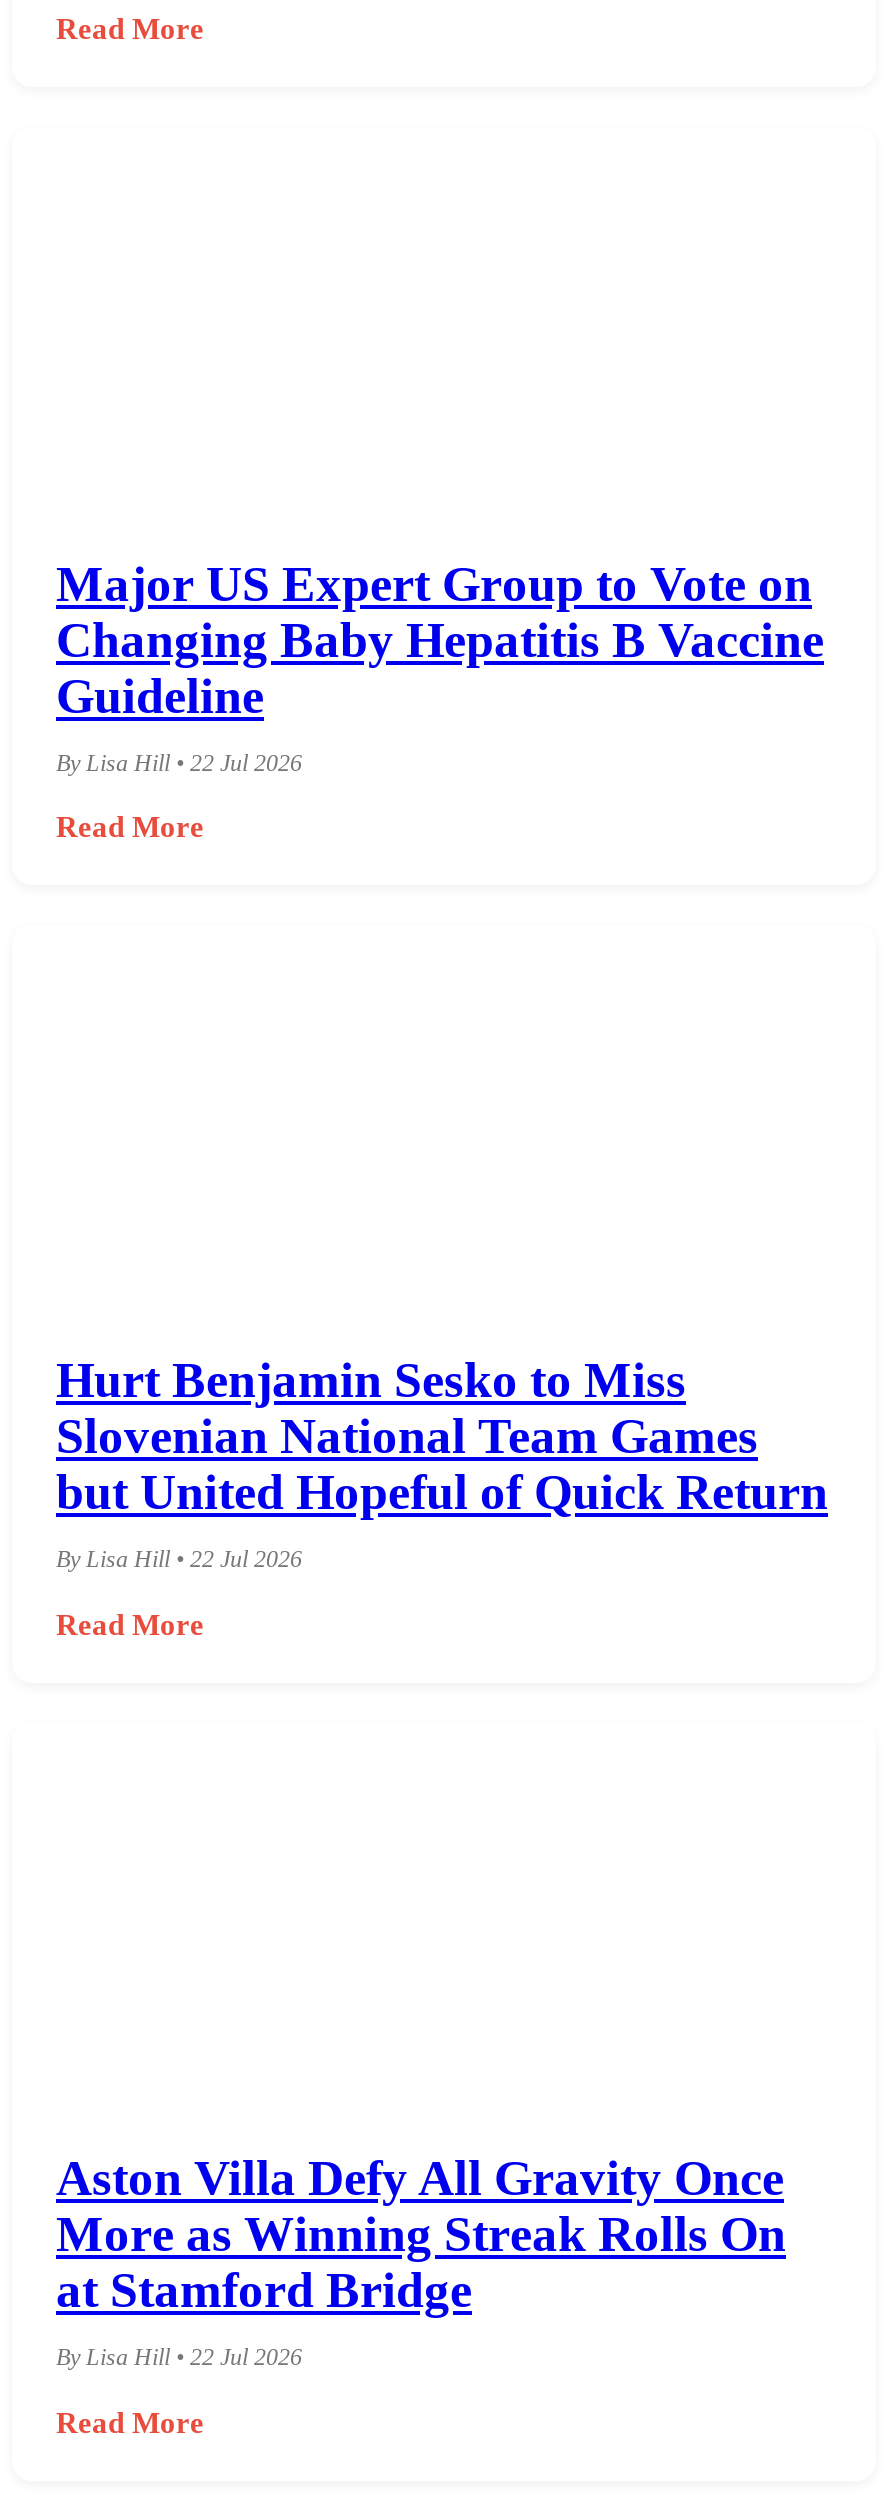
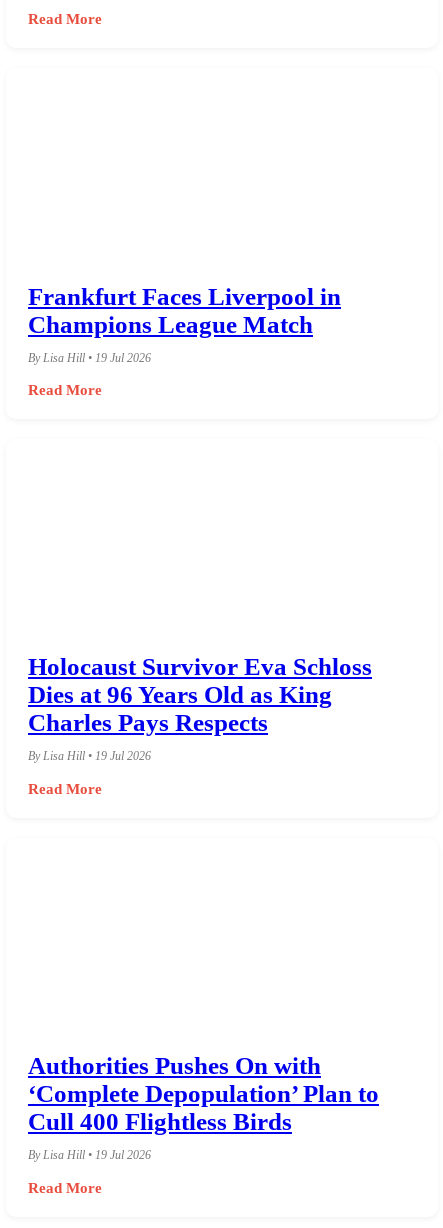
[56,556,824,722] Major US Expert Group to Vote on | Changing Baby Hepatitis B Vaccine | Guideline -> [28,282,341,337] Frankfurt Faces Liverpool in | Champions League Match
[56,748,302,776] By Lisa Hill • 22 Jul 2026 -> [28,350,151,364] By Lisa Hill • 19 Jul 2026
[56,1354,828,1520] Hurt Benjamin Sesko to Miss | Slovenian National Team Games | but United Hopeful of Quick Return -> [28,653,372,736] Holocaust Survivor Eva Schloss | Dies at 96 Years Old as King | Charles Pays Respects
[56,1546,302,1574] By Lisa Hill • 22 Jul 2026 -> [28,749,151,763] By Lisa Hill • 19 Jul 2026
[56,2152,786,2318] Aston Villa Defy All Gravity Once | More as Winning Streak Rolls On | at Stamford Bridge -> [28,1052,379,1135] Authorities Pushes On with | ‘Complete Depopulation’ Plan to | Cull 400 Flightless Birds
[56,2344,302,2372] By Lisa Hill • 22 Jul 2026 -> [28,1148,151,1162] By Lisa Hill • 19 Jul 2026

